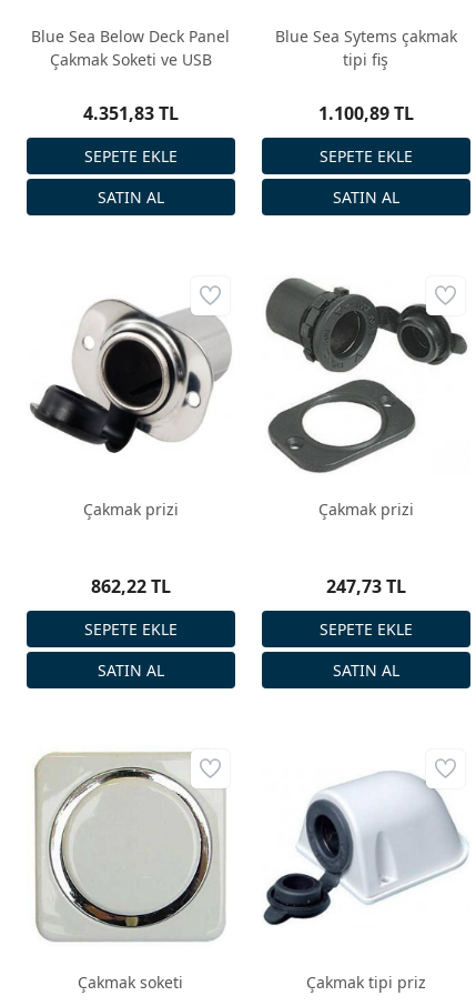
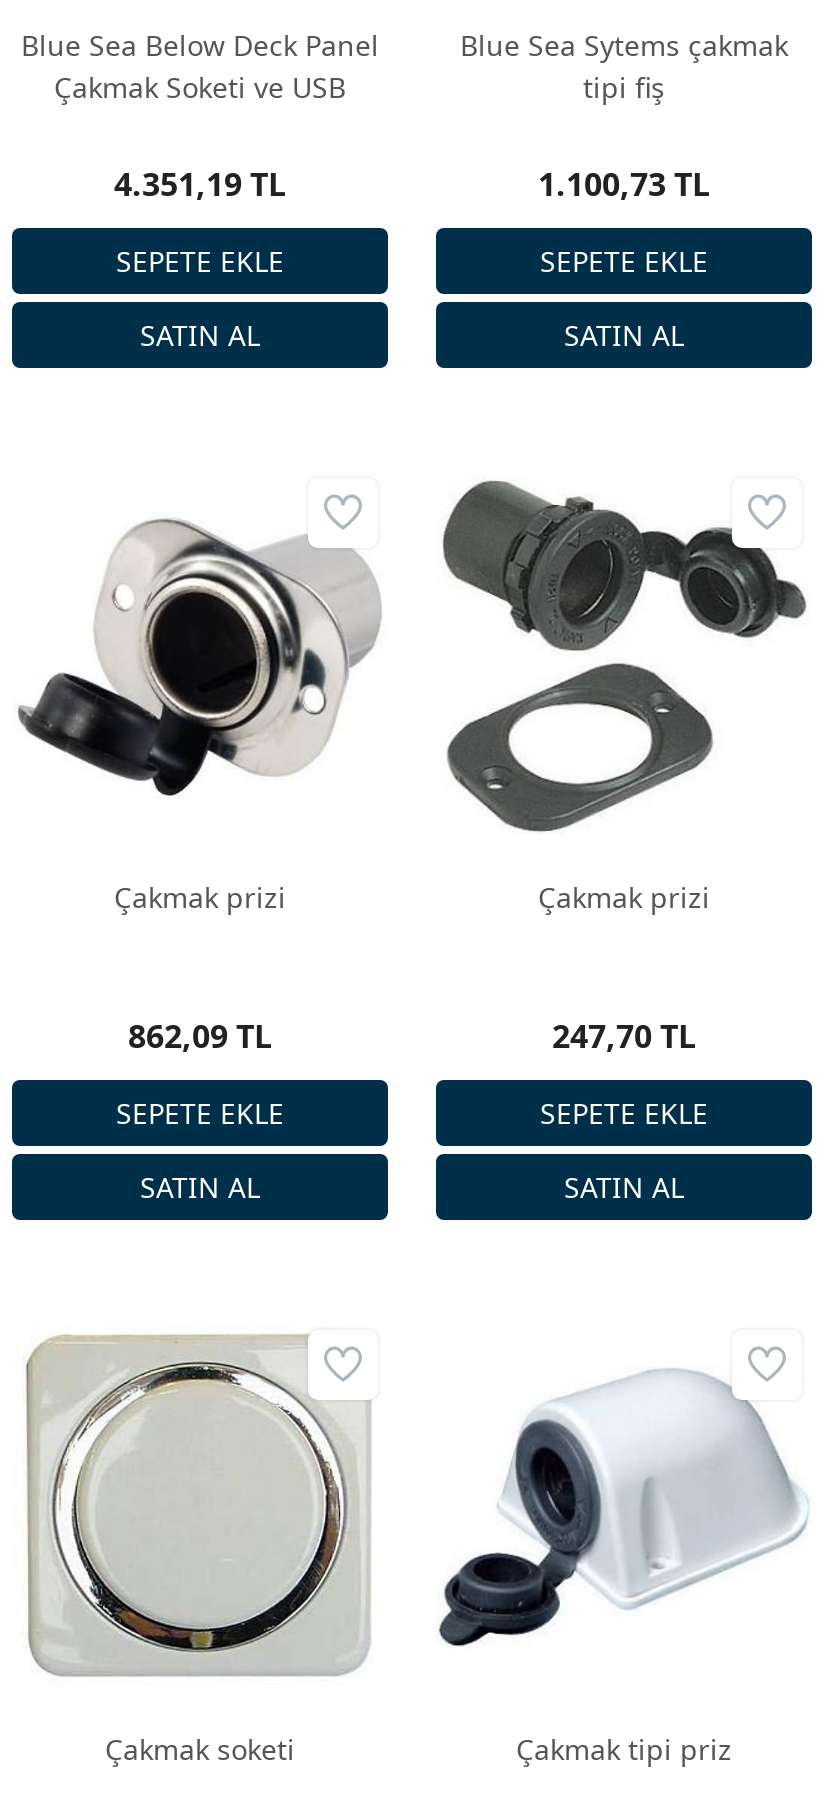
[83,101,179,125] 4.351,83 TL -> [114,161,286,205] 4.351,19 TL
[318,101,414,125] 1.100,89 TL -> [538,161,710,205] 1.100,73 TL
[91,574,171,598] 862,22 TL -> [128,1013,272,1057] 862,09 TL
[326,574,406,598] 247,73 TL -> [552,1013,696,1057] 247,70 TL

